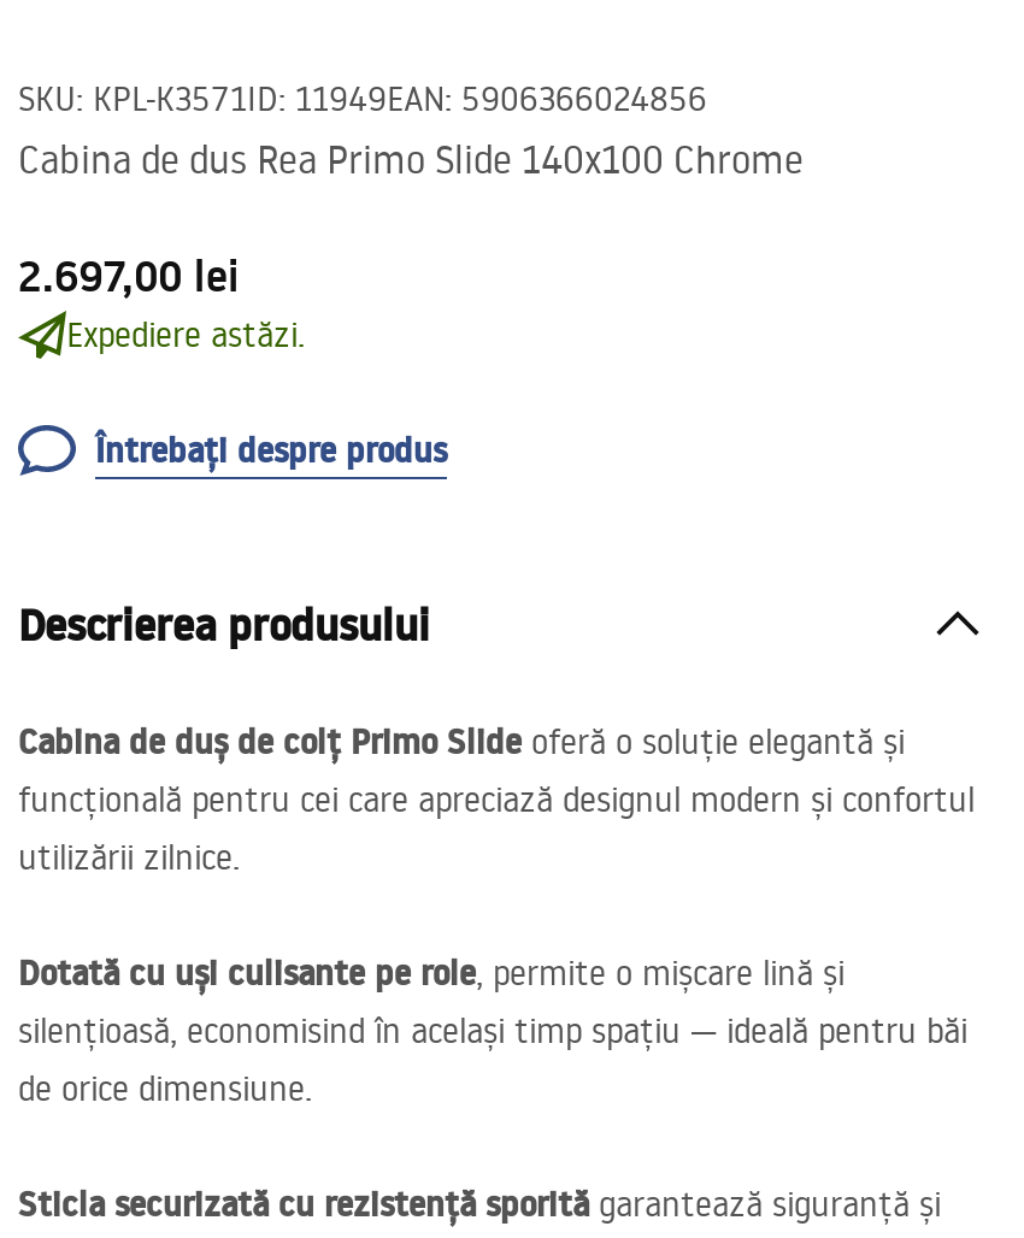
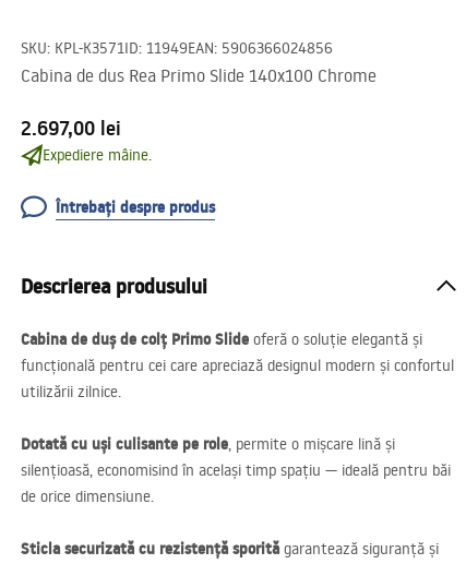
[66,313,305,356] Expediere astăzi. -> [43,145,152,165] Expediere mâine.

